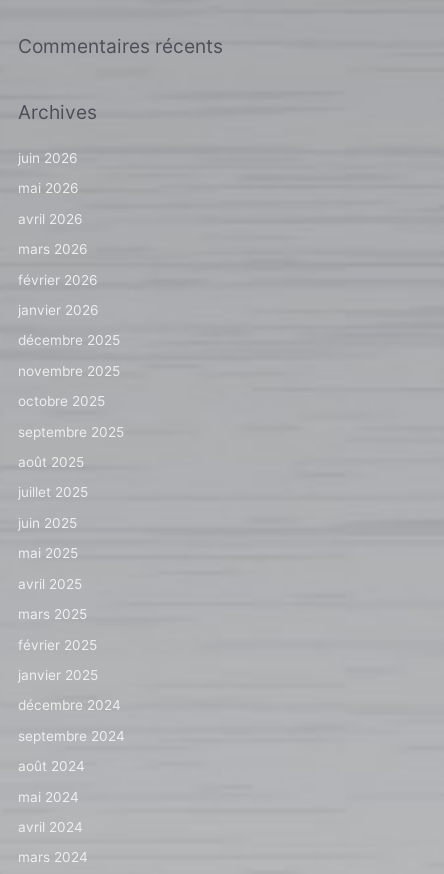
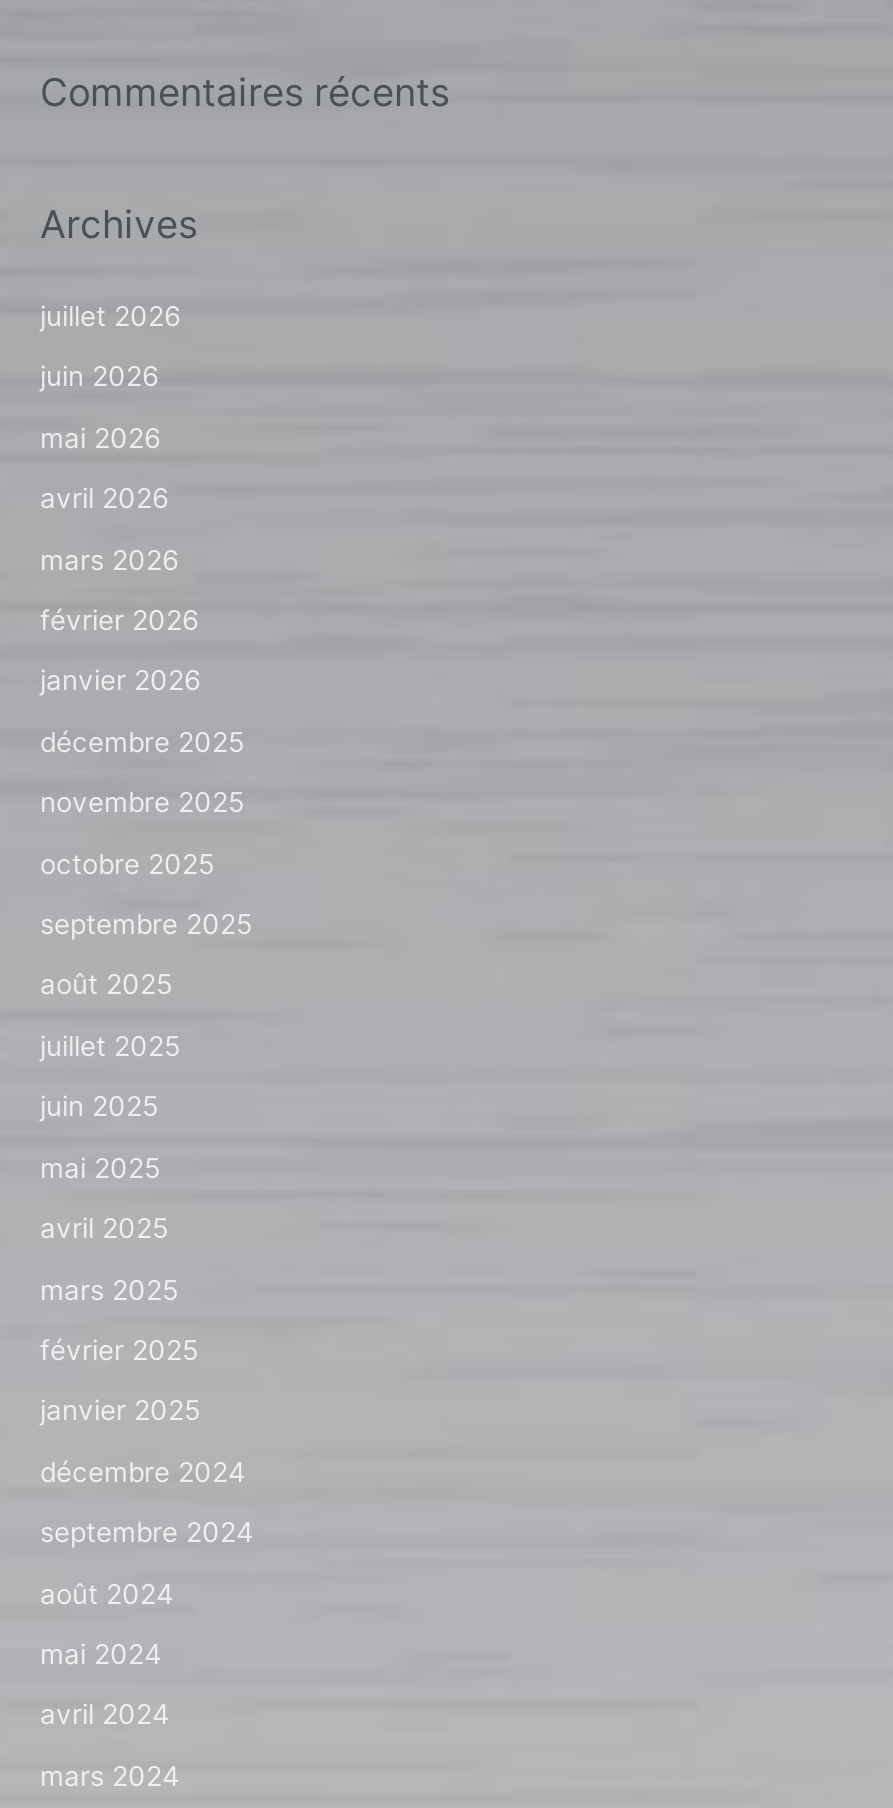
none -> [40,300,182,332] juillet 2026

